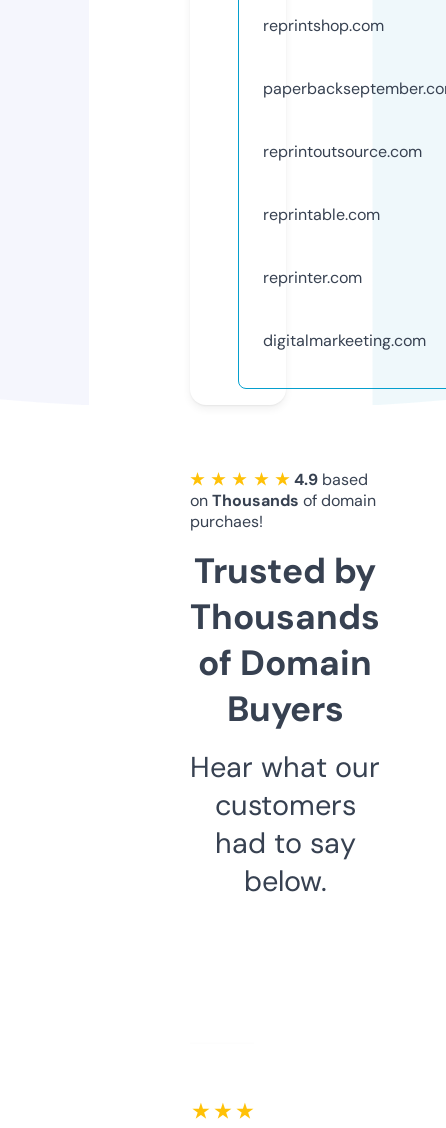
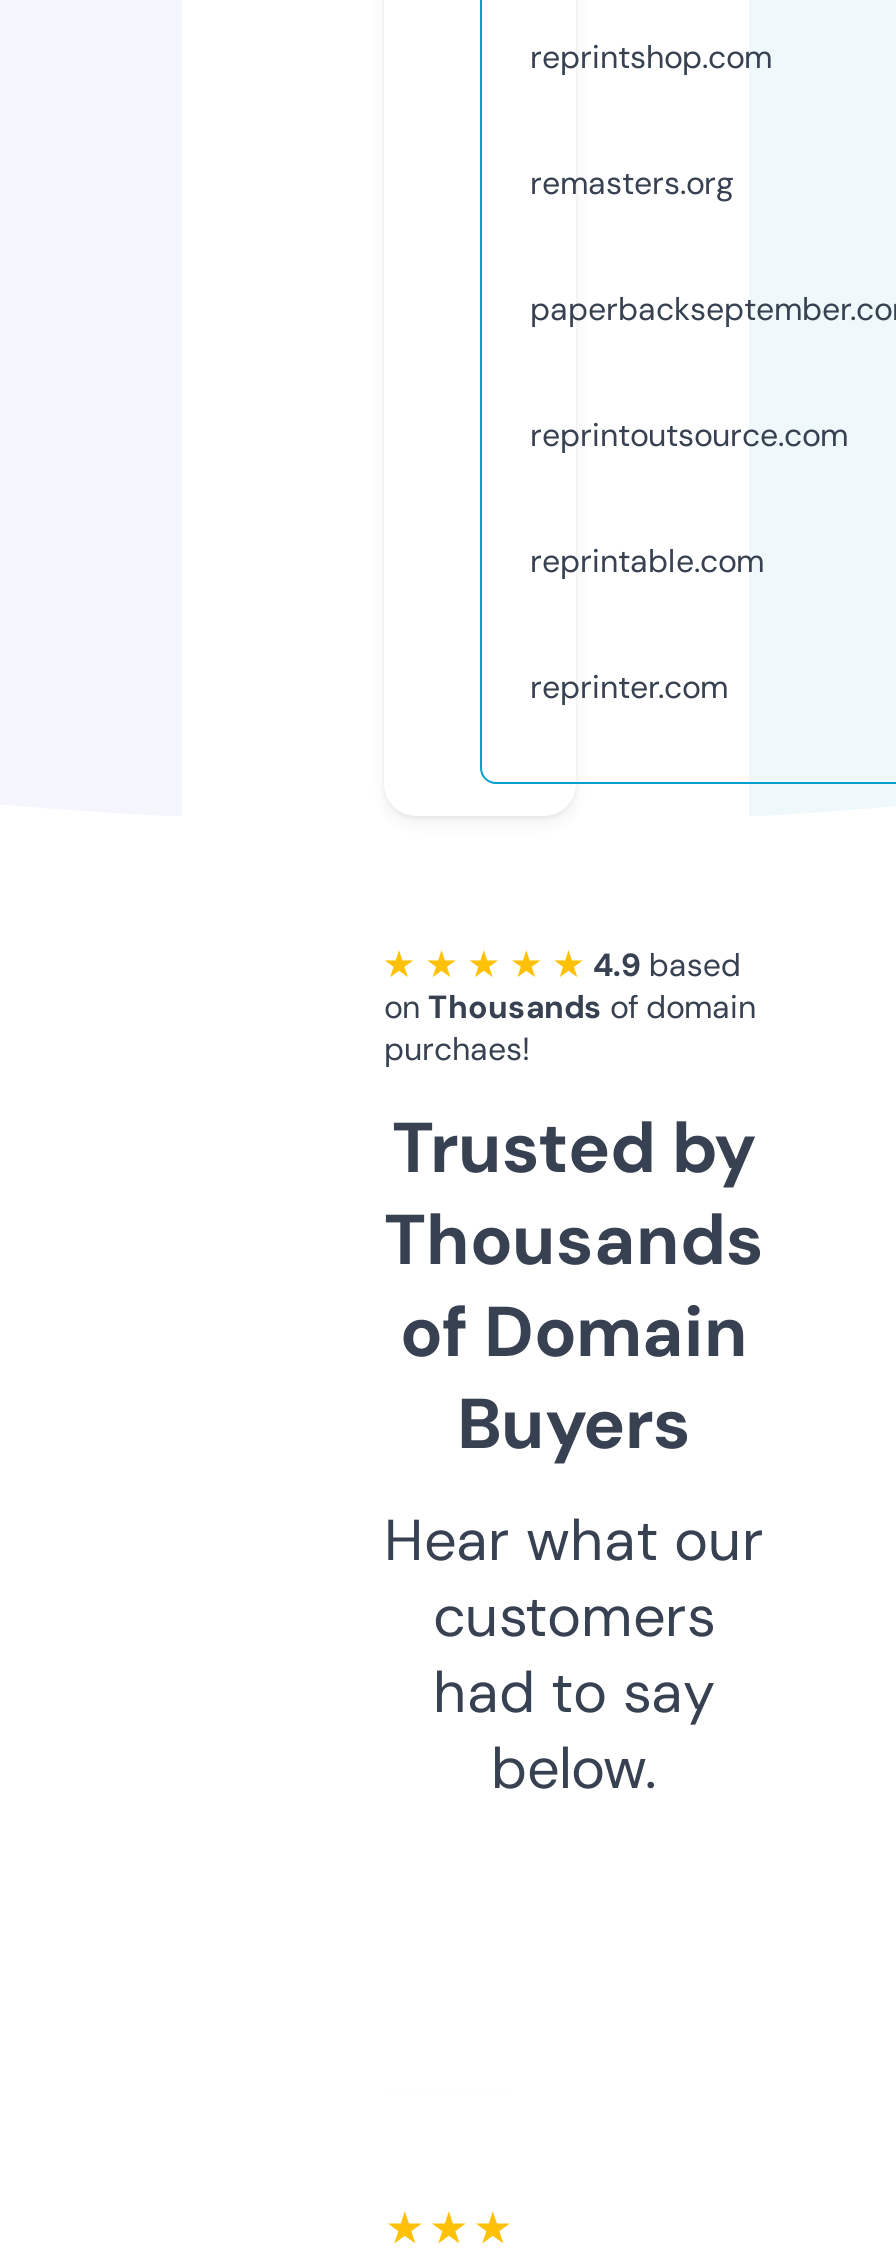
none -> [530,162,734,204] remasters.org
moved [263,141,422,288] -> [530,414,848,708]: reprintoutsource.com | reprintable.com | reprinter.com
[263,330,426,351] digitalmarkeeting.com -> none

